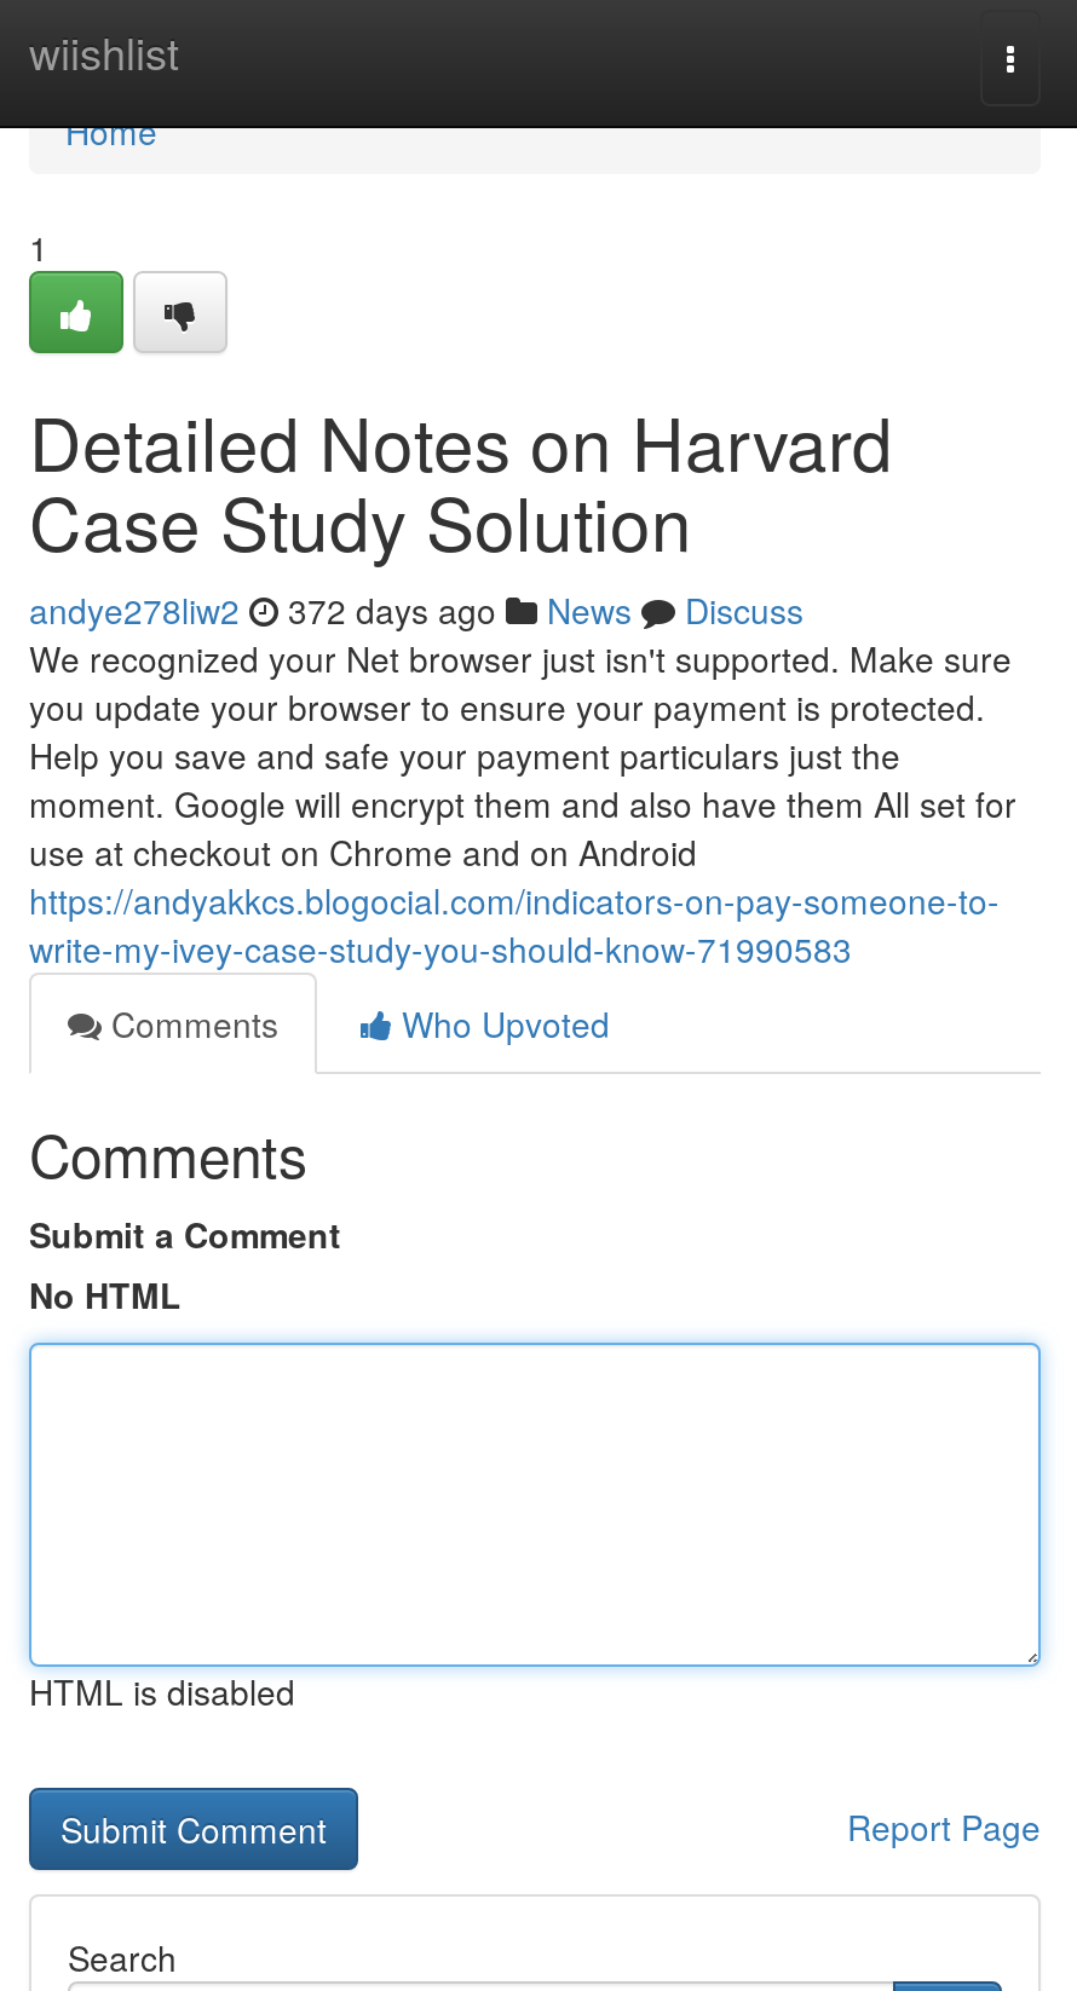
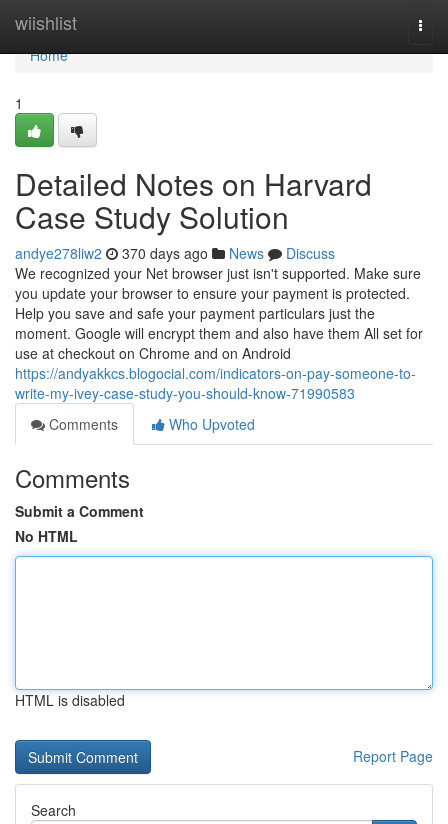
[29,585,804,634] andye278liw2 372 days ago News Discuss -> [15,243,335,263] andye278liw2 370 days ago News Discuss

